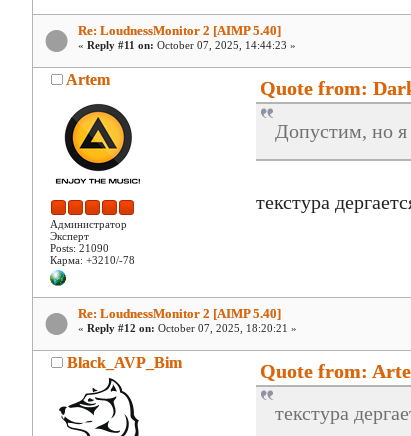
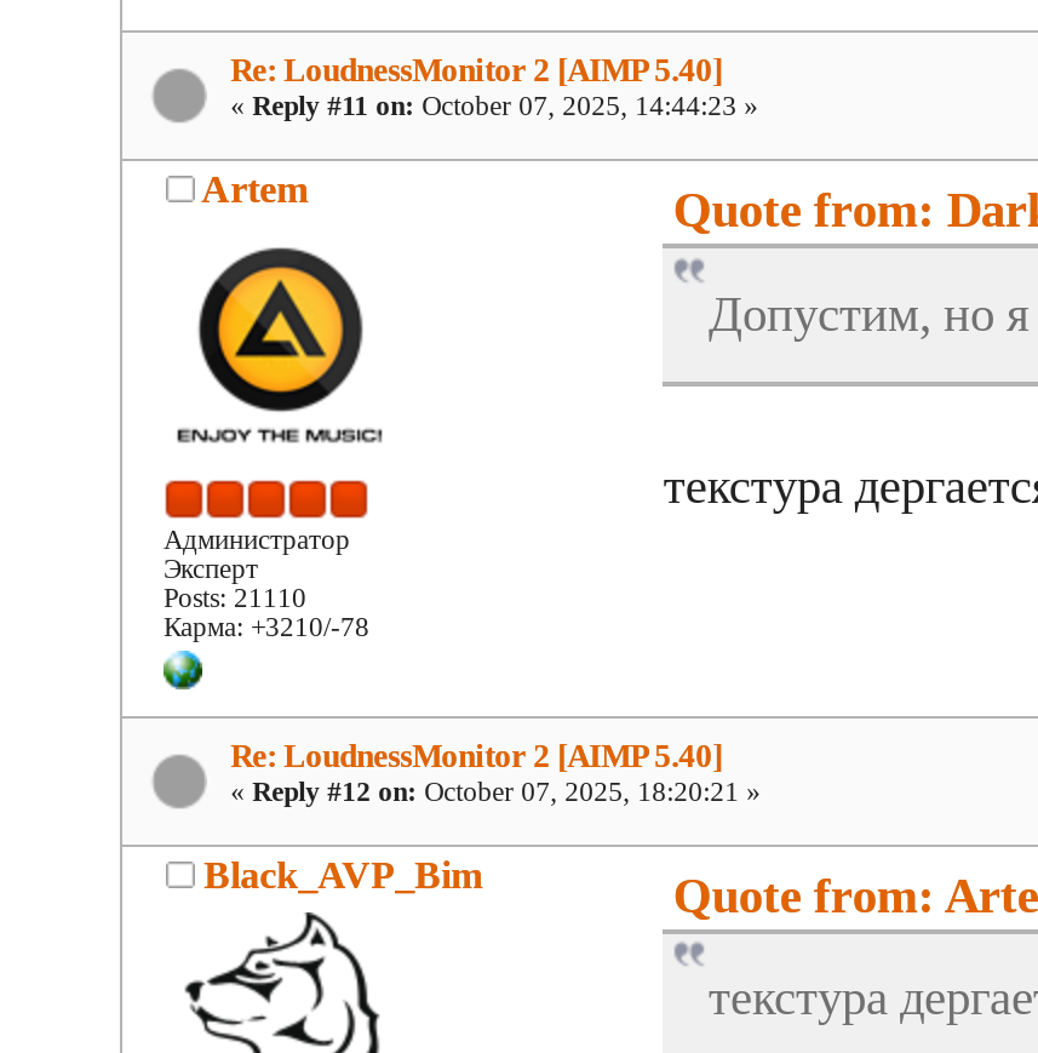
[50,242,109,254] Posts: 21090 -> [164,583,306,612] Posts: 21110

